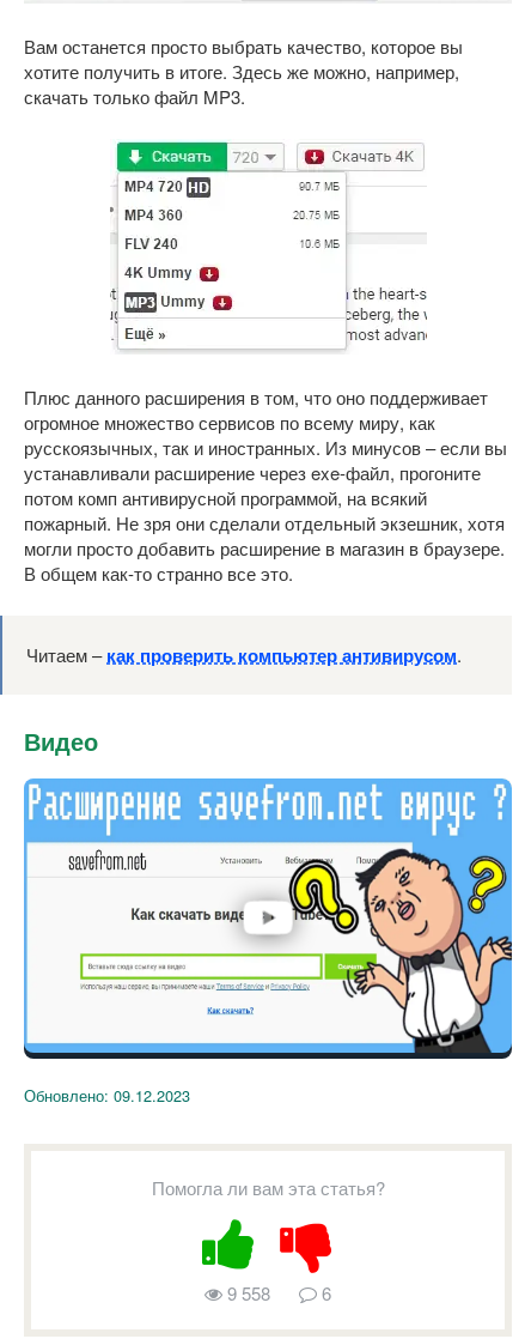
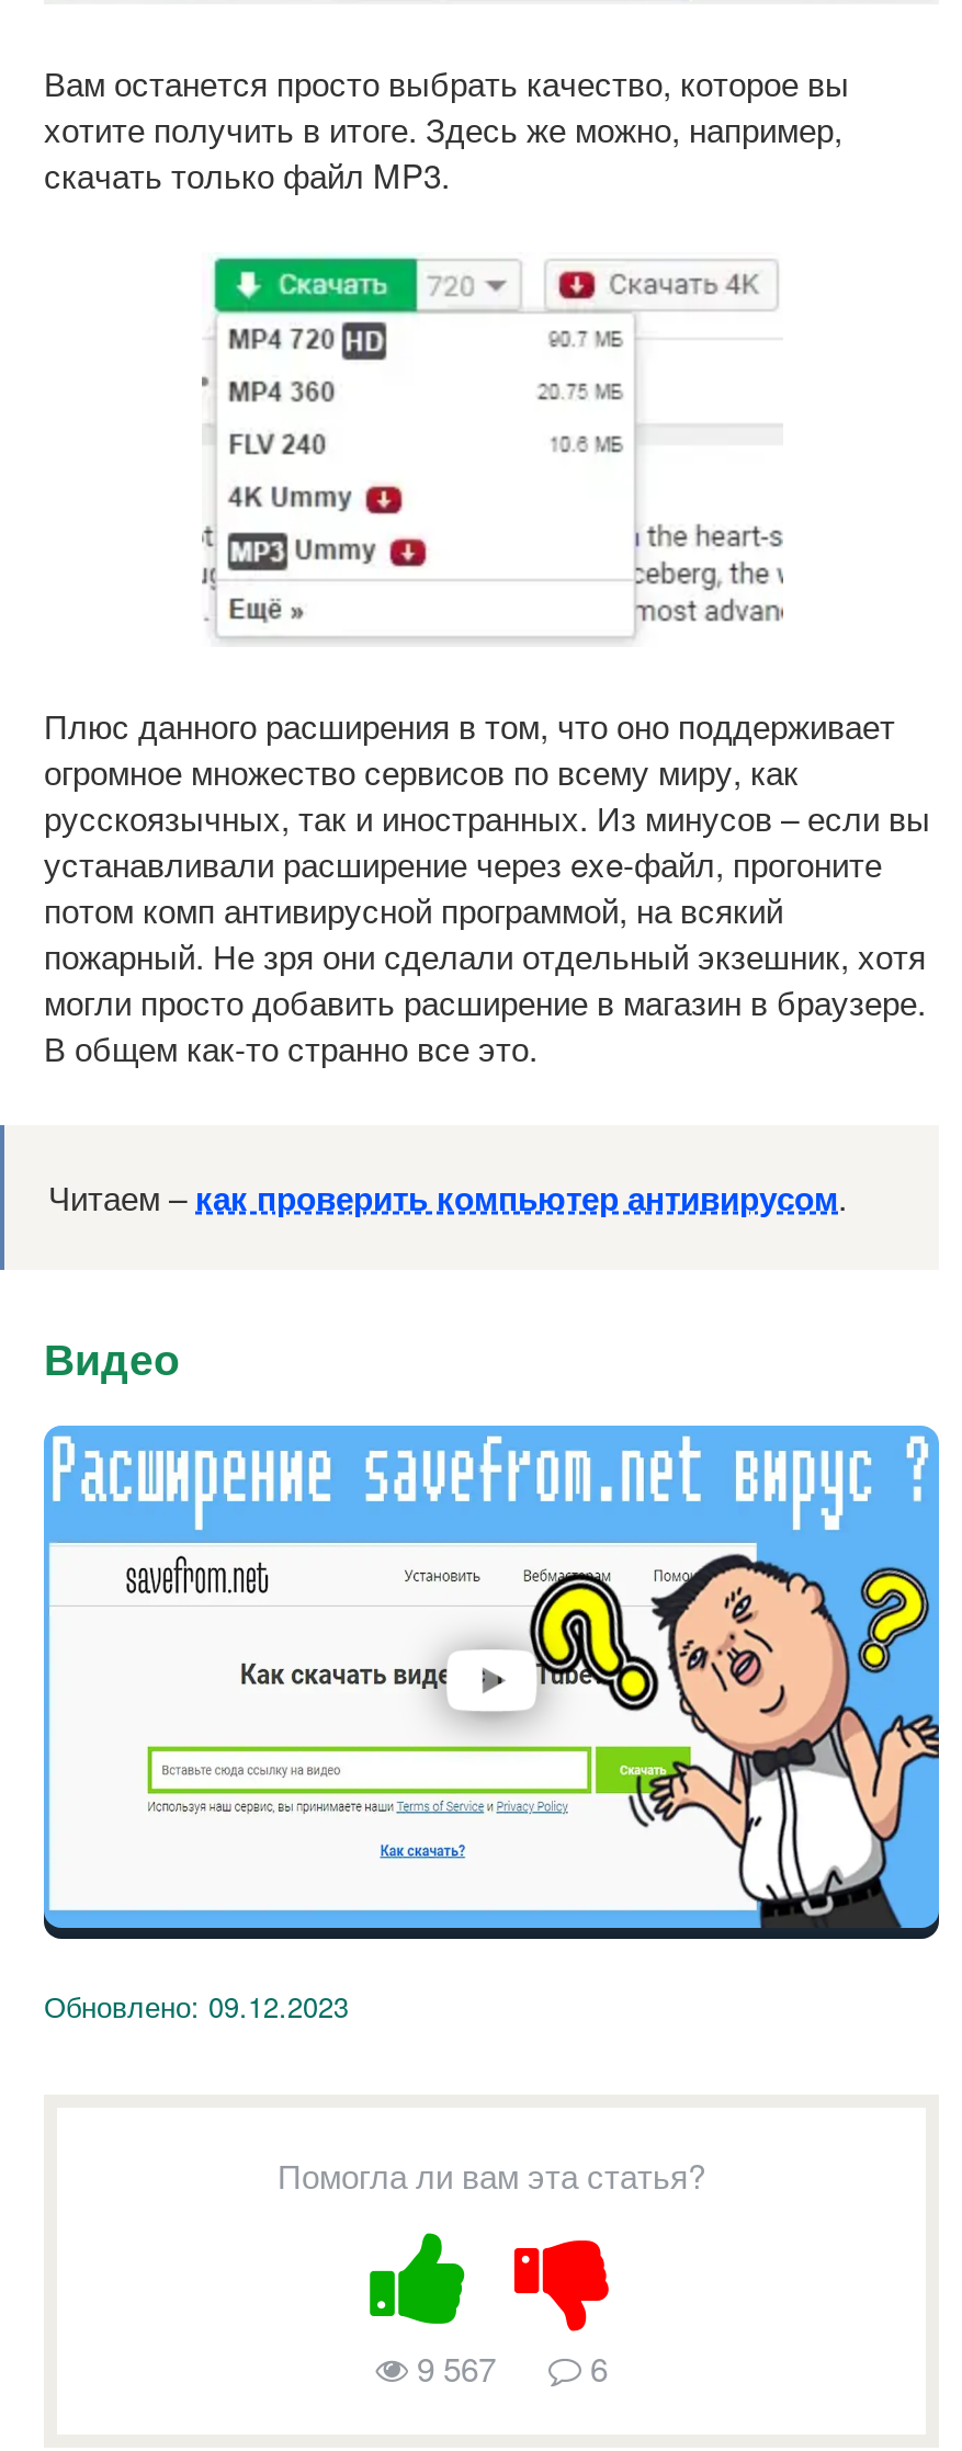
[222,1281,331,1306] 9 558 6 -> [408,2345,608,2391] 9 567 6

